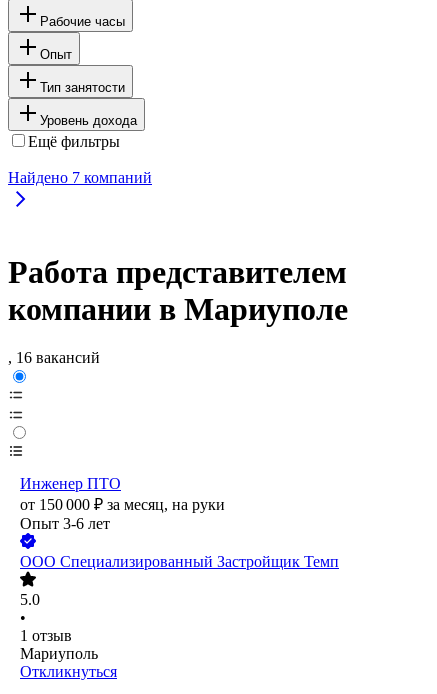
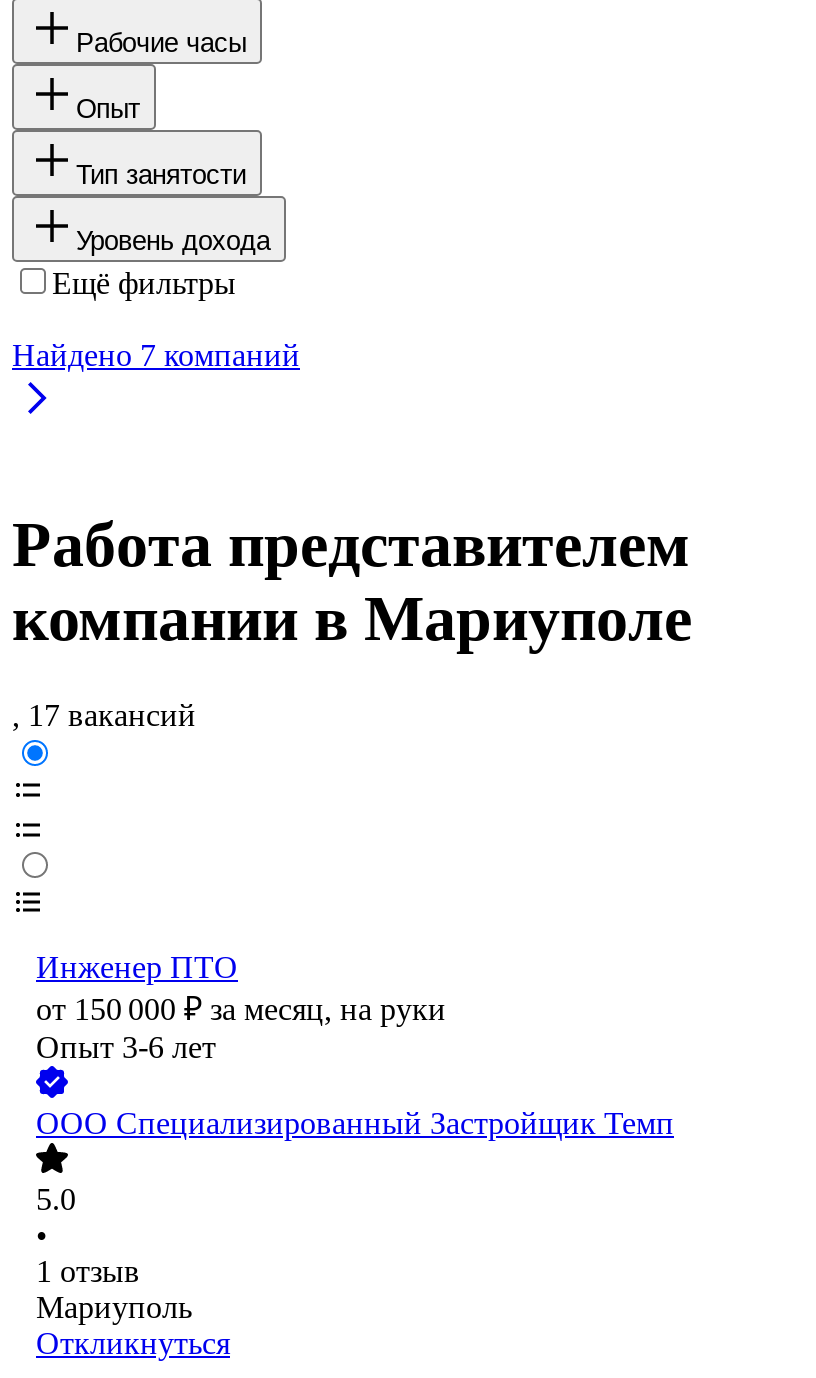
[8,349,100,366] , 16 вакансий -> [12,699,196,733] , 17 вакансий

